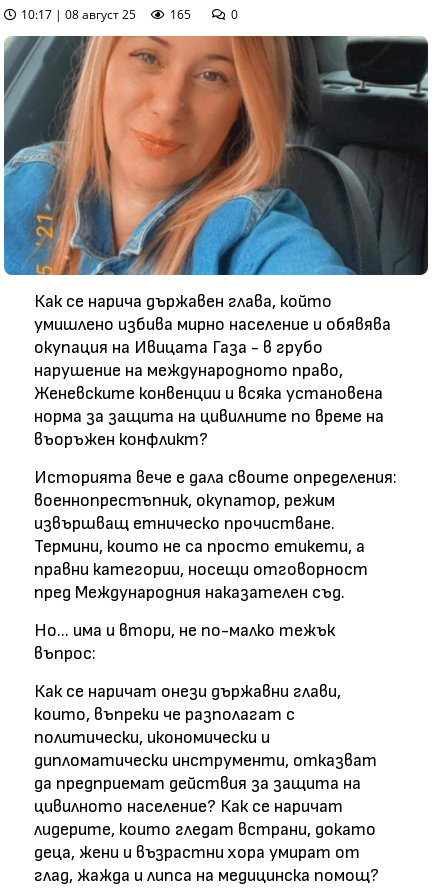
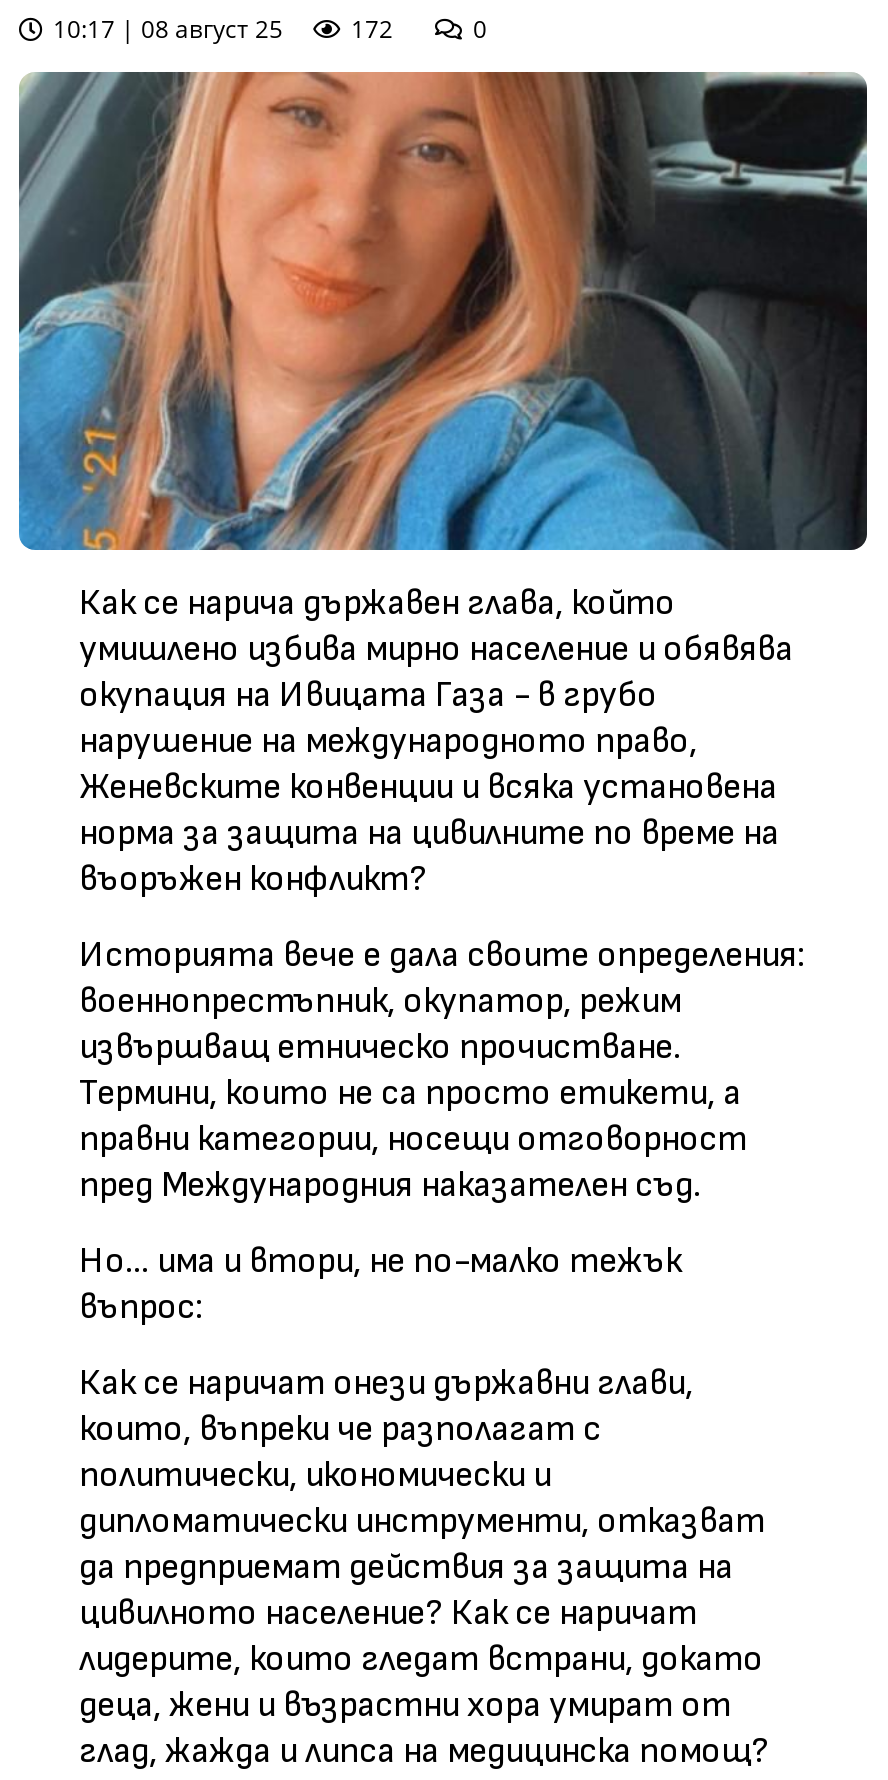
[170,6,191,23] 165 -> [351,12,393,46] 172

